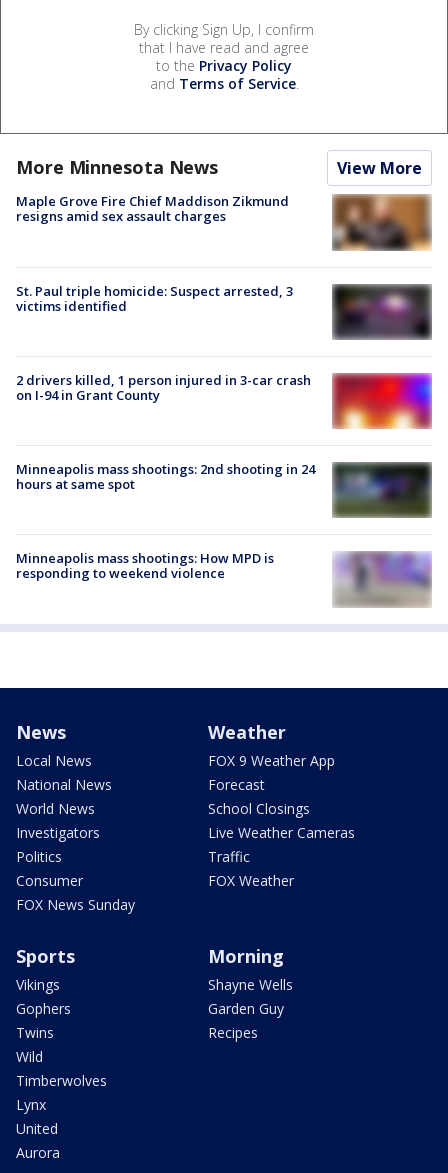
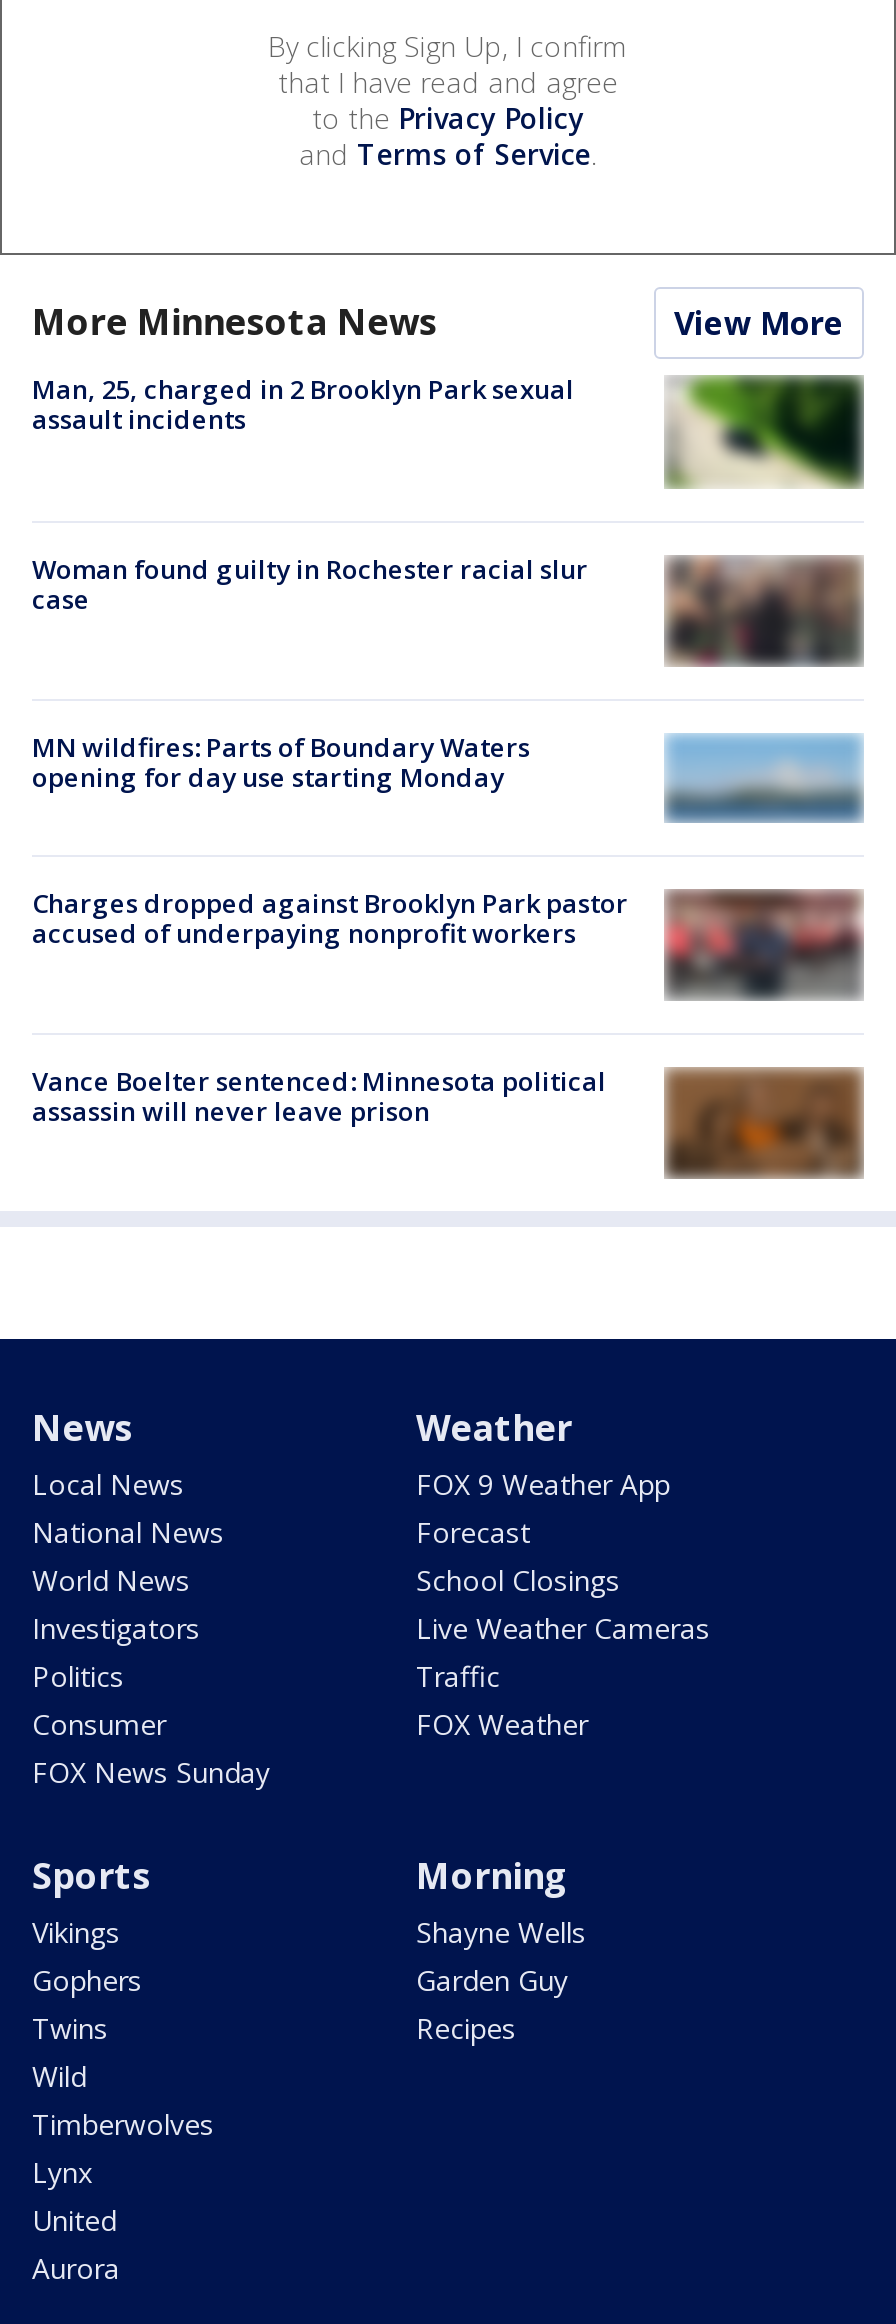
[16,192,289,225] Maple Grove Fire Chief Maddison Zikmund | resigns amid sex assault charges -> [32,372,574,438] Man, 25, charged in 2 Brooklyn Park sexual | assault incidents
[332,194,432,251] [image] -> [666,375,864,489] [image]
[16,282,431,339] [image] | St. Paul triple homicide: Suspect arrested, 3 | victims identified -> [32,550,864,667] [image] | Woman found guilty in Rochester racial slur | case
[16,371,311,404] 2 drivers killed, 1 person injured in 3-car crash | on I-94 in Grant County -> [32,729,530,795] MN wildfires: Parts of Boundary Waters | opening for day use starting Monday
[332,373,432,429] [image] -> [664,733,864,823] [image]
[16,460,432,517] [image] | Minneapolis mass shootings: 2nd shooting in 24 | hours at same spot -> [32,885,864,997] [image] | Charges dropped against Brooklyn Park pastor | accused of underpaying nonprofit workers
[16,549,274,582] Minneapolis mass shootings: How MPD is | responding to weekend violence -> [32,1063,606,1129] Vance Boelter sentenced: Minnesota political | assassin will never leave prison
[333,551,432,605] [image] -> [664,1065,864,1177] [image]

